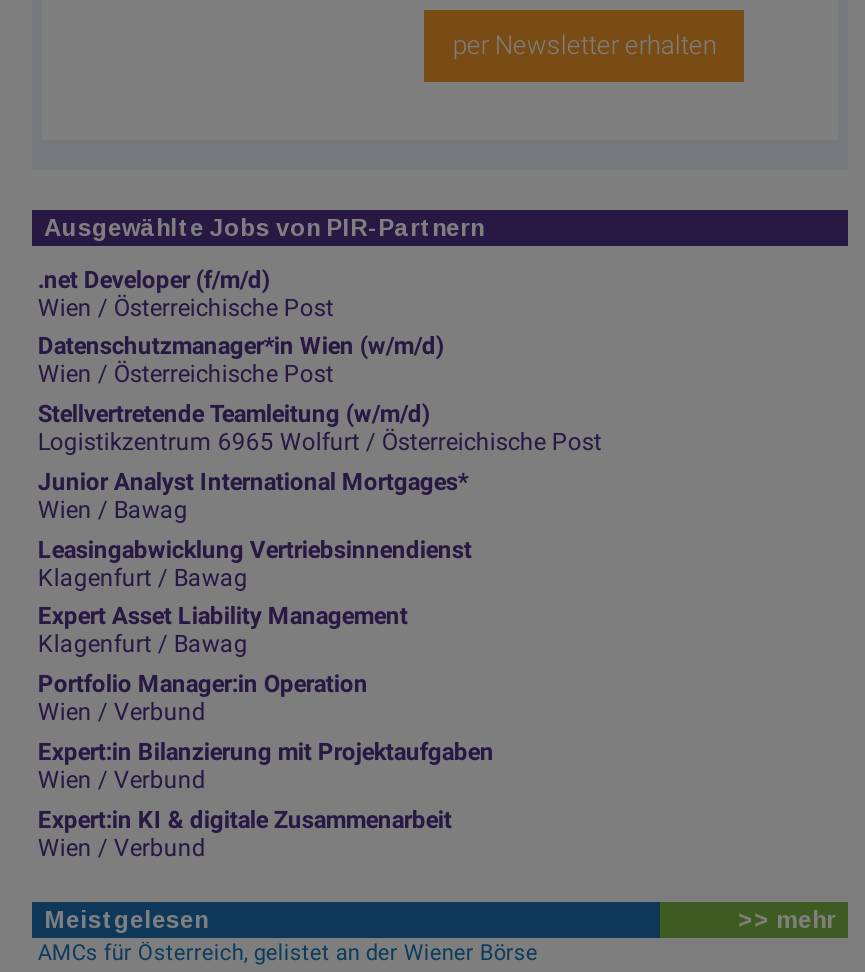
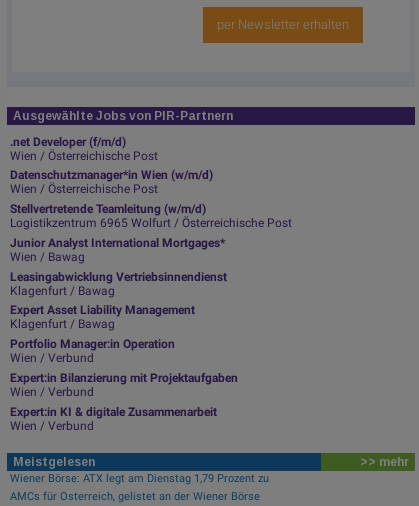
none -> [10,472,269,485] Wiener Börse: ATX legt am Dienstag 1,79 Prozent zu

